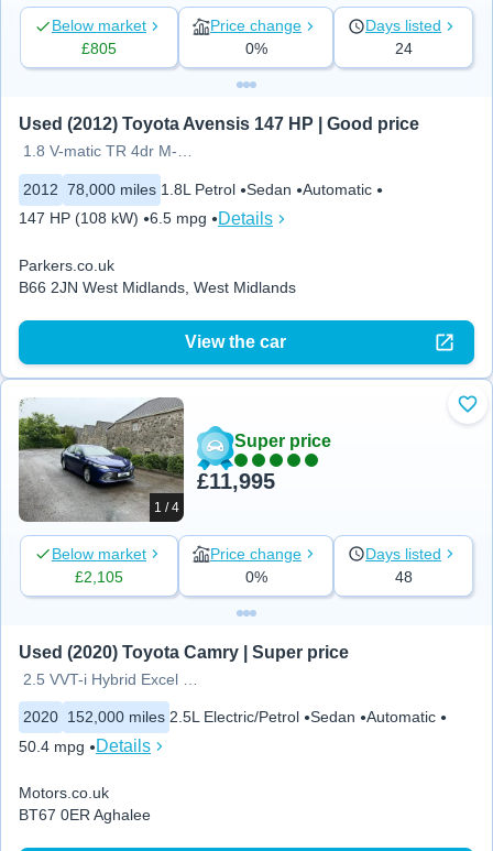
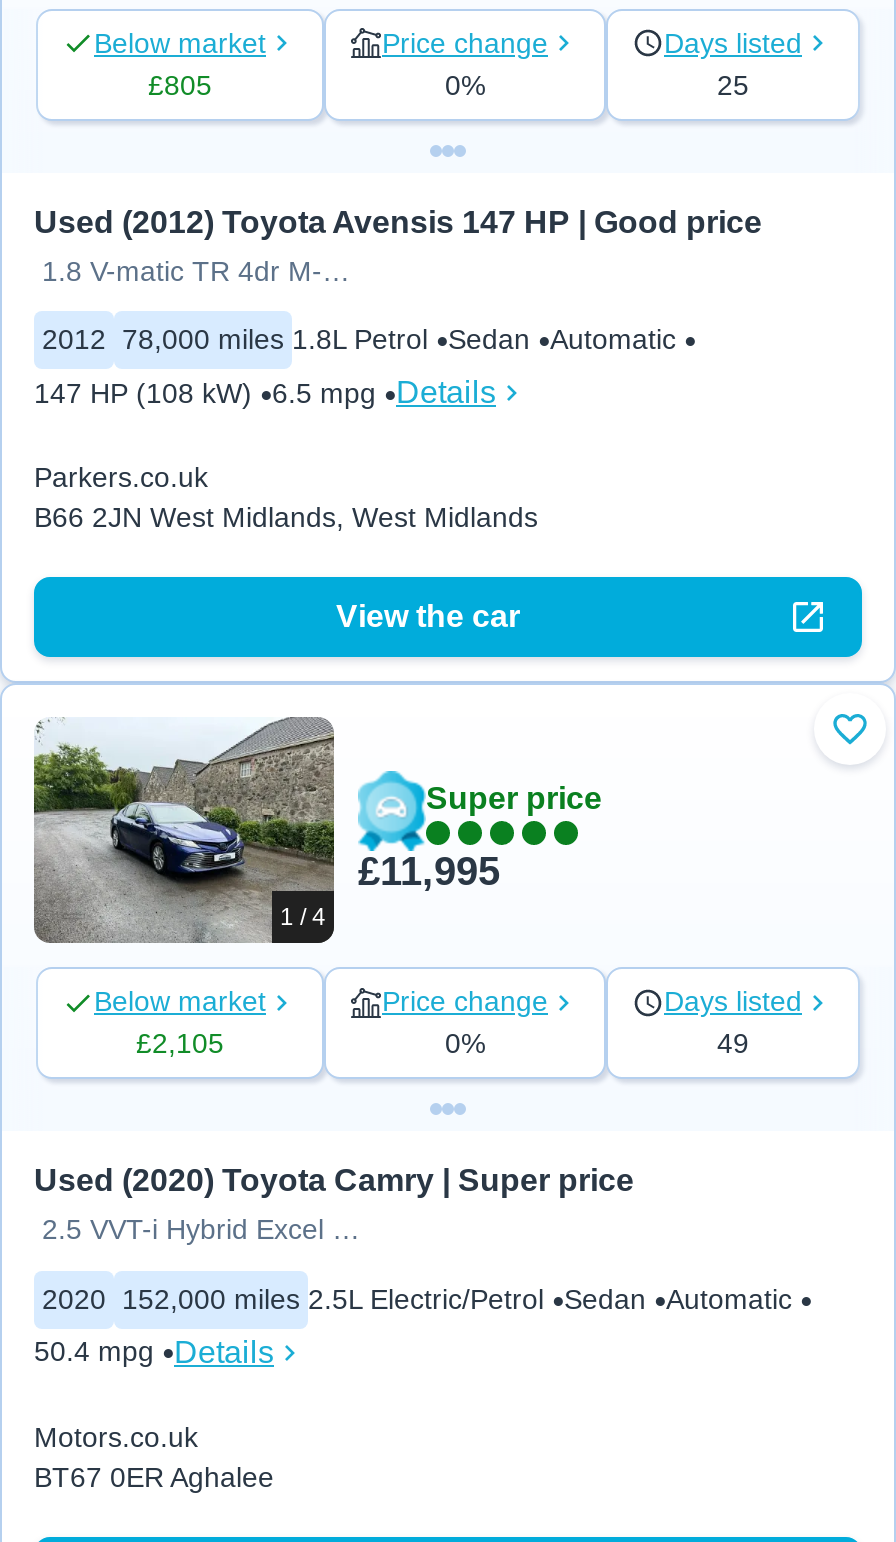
[395,40,412,57] 24 -> [717,68,749,100] 25
[395,568,412,585] 48 -> [717,1028,749,1060] 49

